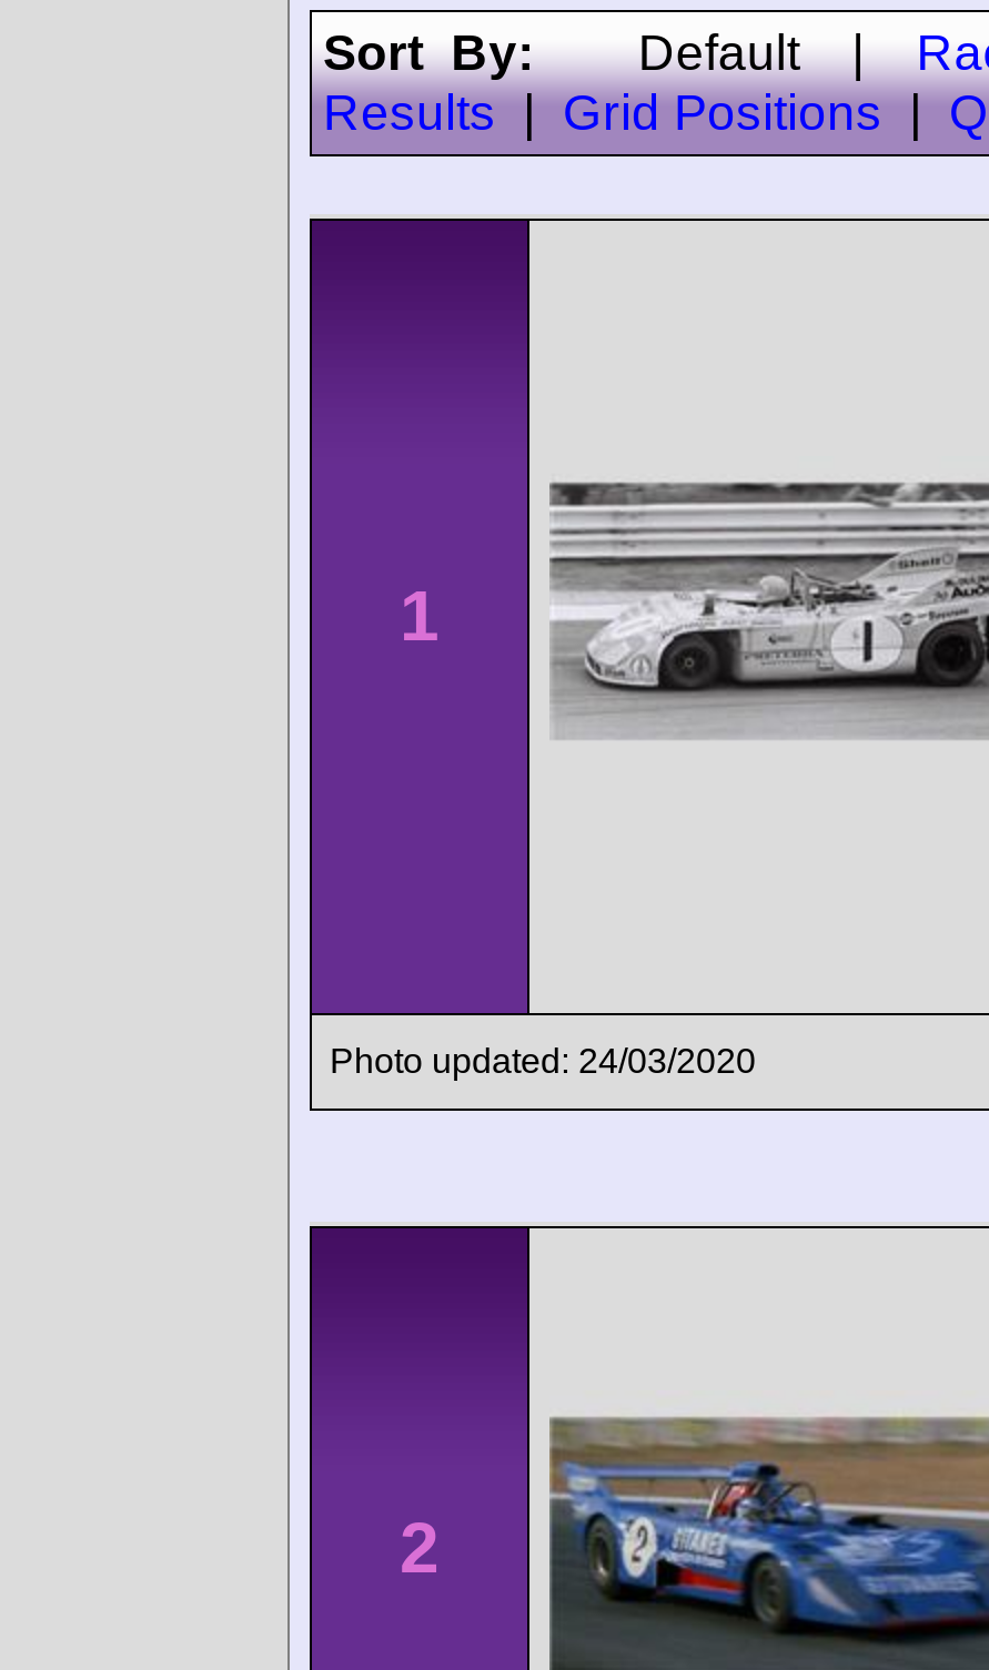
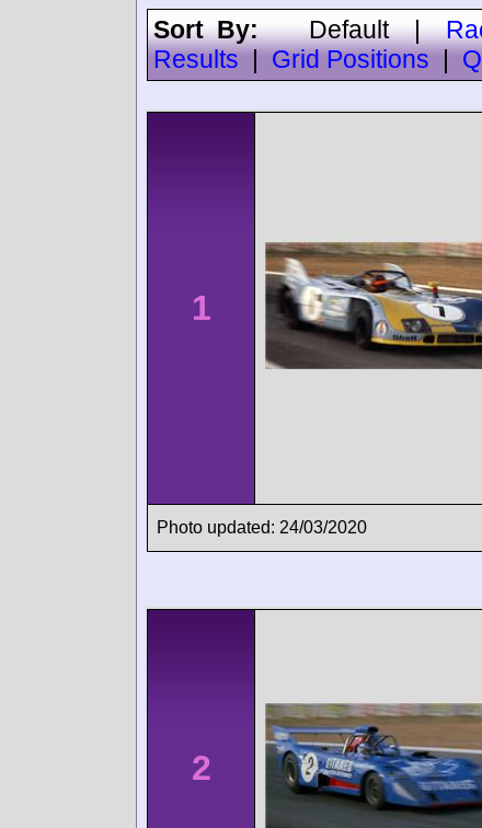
[549,480,982,738] [image] -> [264,242,479,369] [image]

